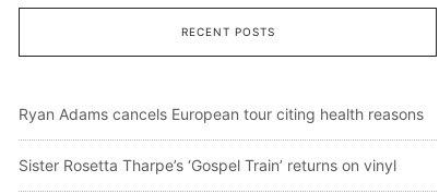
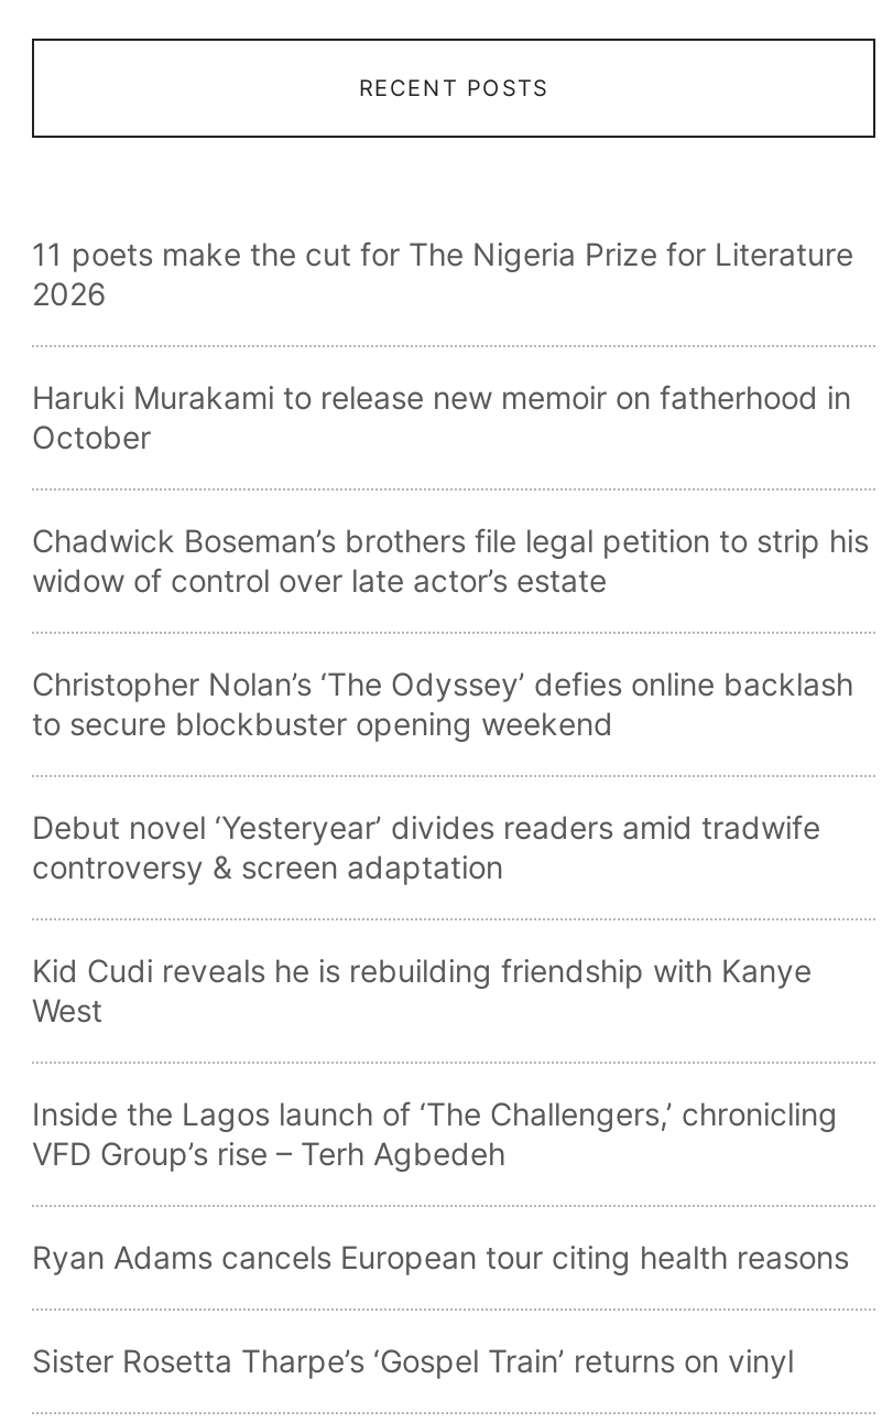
none -> [32,235,869,1172] 11 poets make the cut for The Nigeria Prize for Literature | 2026 | Haruki Murakami to release new memoir on fatherhood in | October | Chadwick Boseman’s brothers file legal petition to strip his | widow of control over late actor’s estate | Christopher Nolan’s ‘The Odyssey’ defies online backlash | to secure blockbuster opening weekend | Debut novel ‘Yesteryear’ divides readers amid tradwife | controversy & screen adaptation | Kid Cudi reveals he is rebuilding friendship with Kanye | West | Inside the Lagos launch of ‘The Challengers,’ chronicling | VFD Group’s rise – Terh Agbedeh

